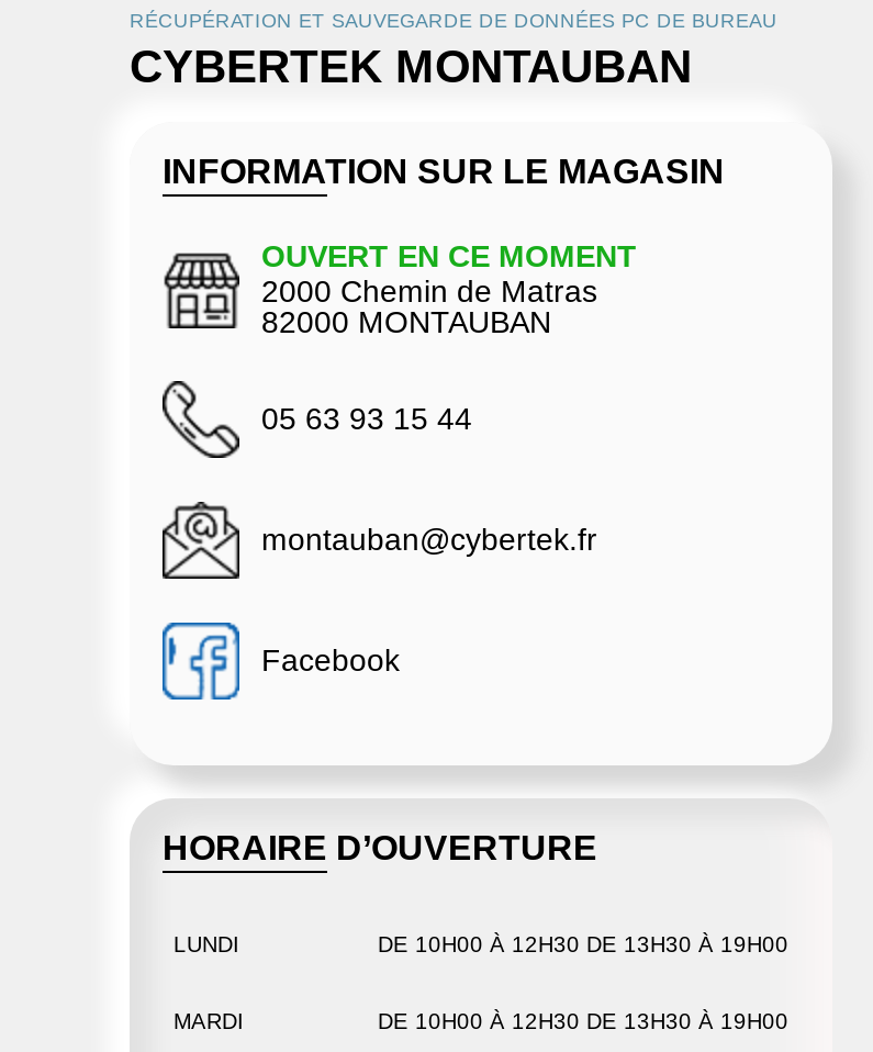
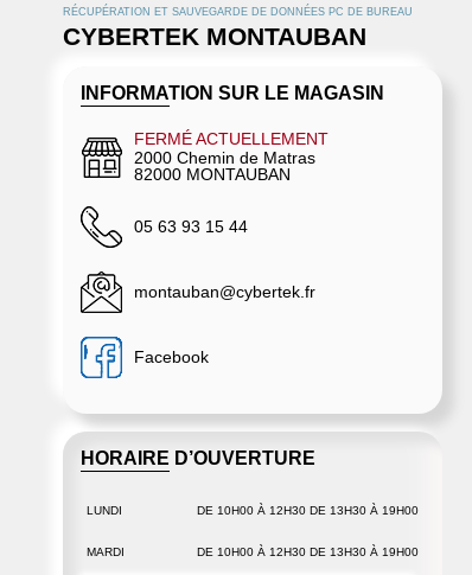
[261,239,637,274] OUVERT EN CE MOMENT -> [134,129,329,148] FERMÉ ACTUELLEMENT

